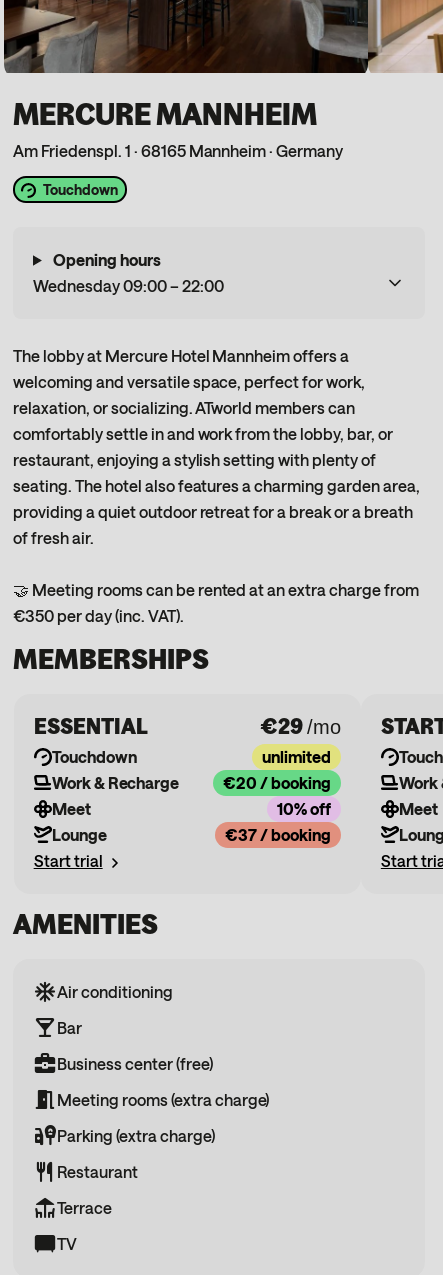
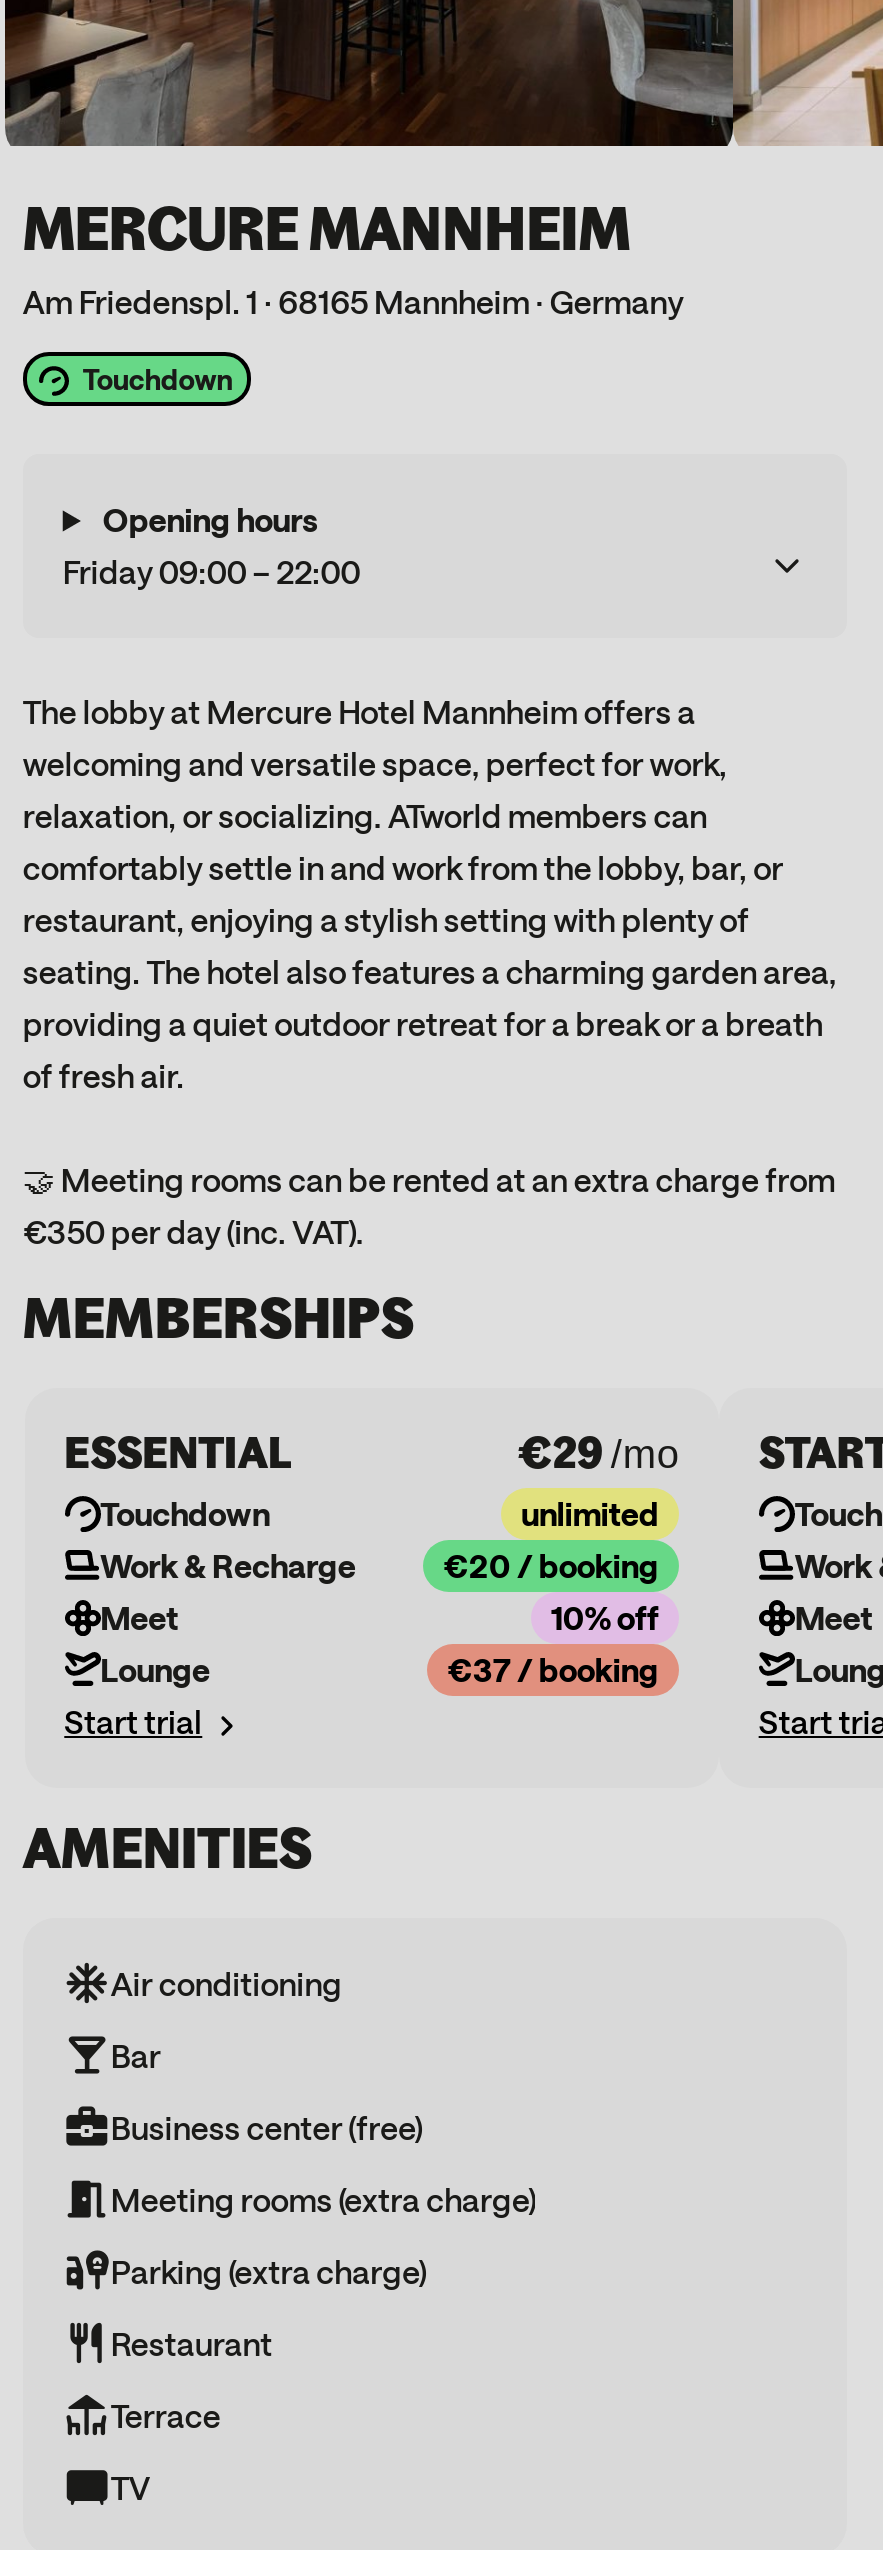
[33,276,224,295] Wednesday 09:00 – 22:00 -> [63,552,360,590] Friday 09:00 – 22:00

